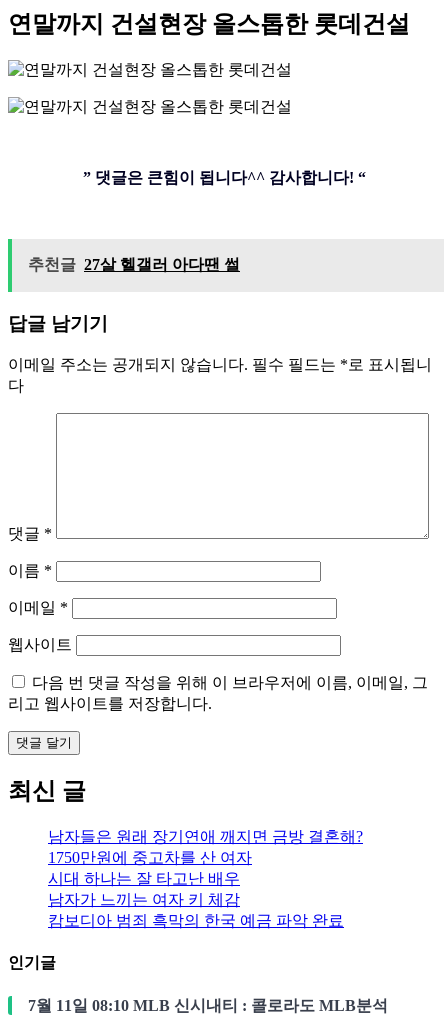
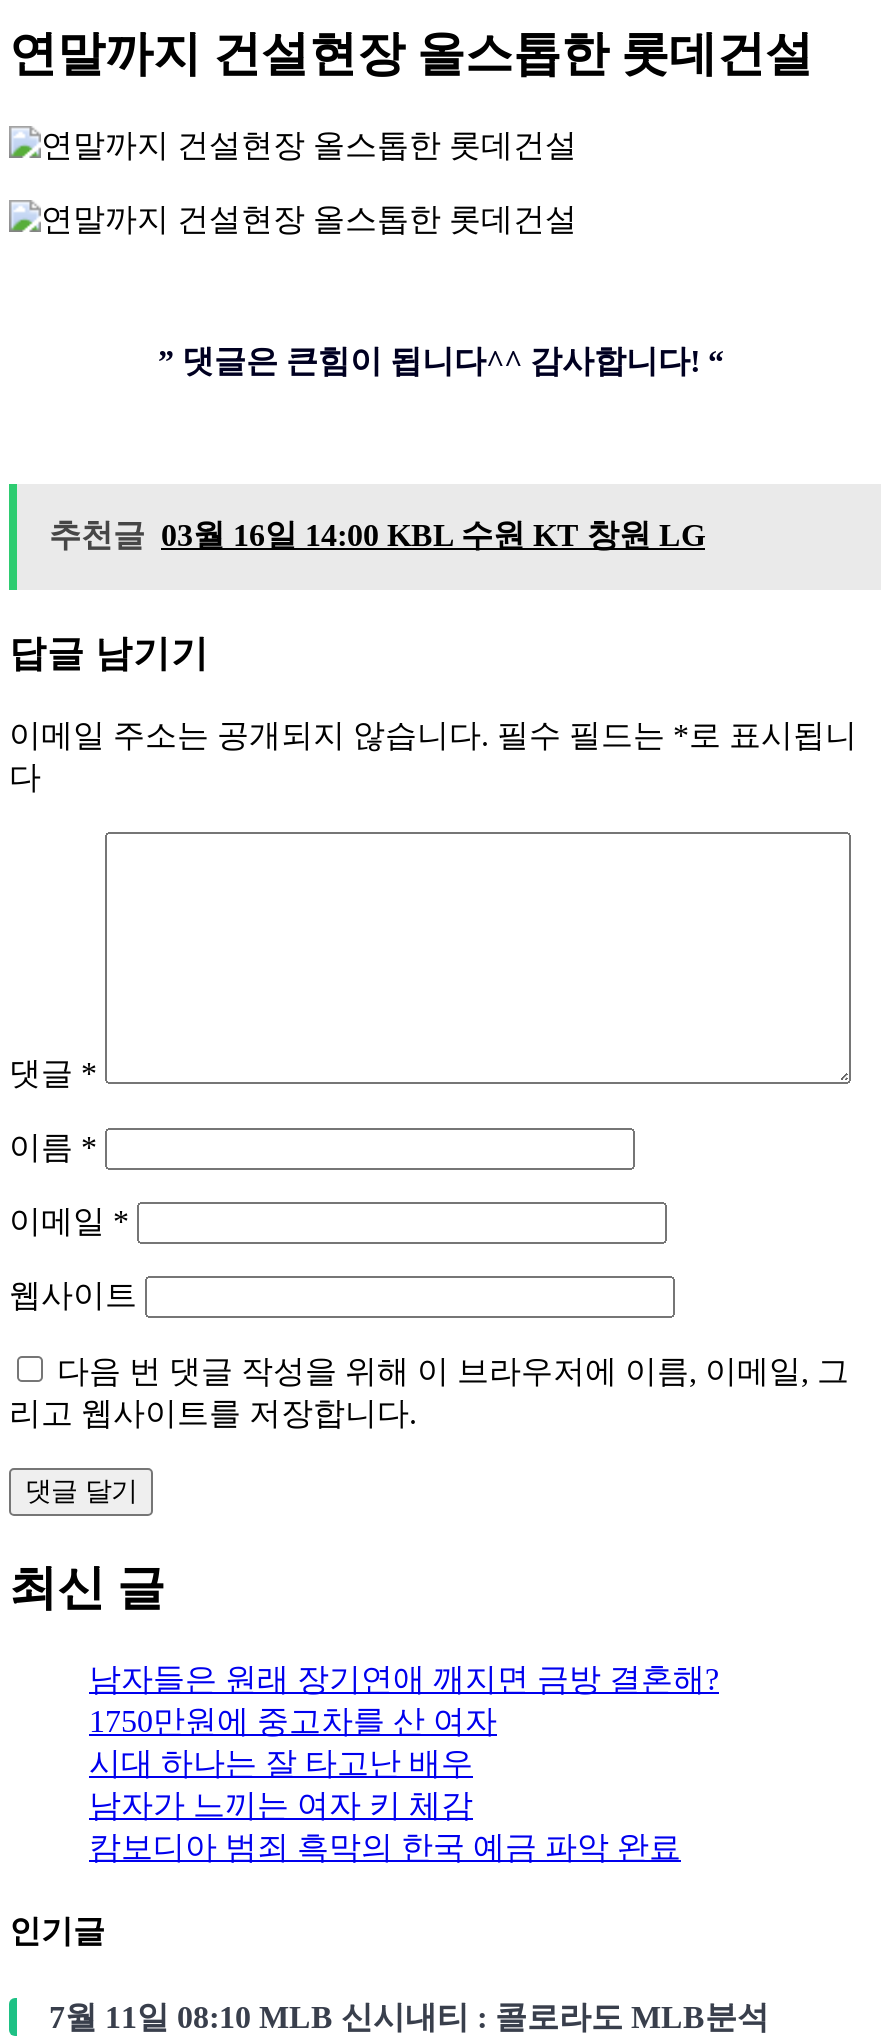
[28,256,240,273] 추천글 27살 헬갤러 아다땐 썰 -> [49,518,705,552] 추천글 03월 16일 14:00 KBL 수원 KT 창원 LG

